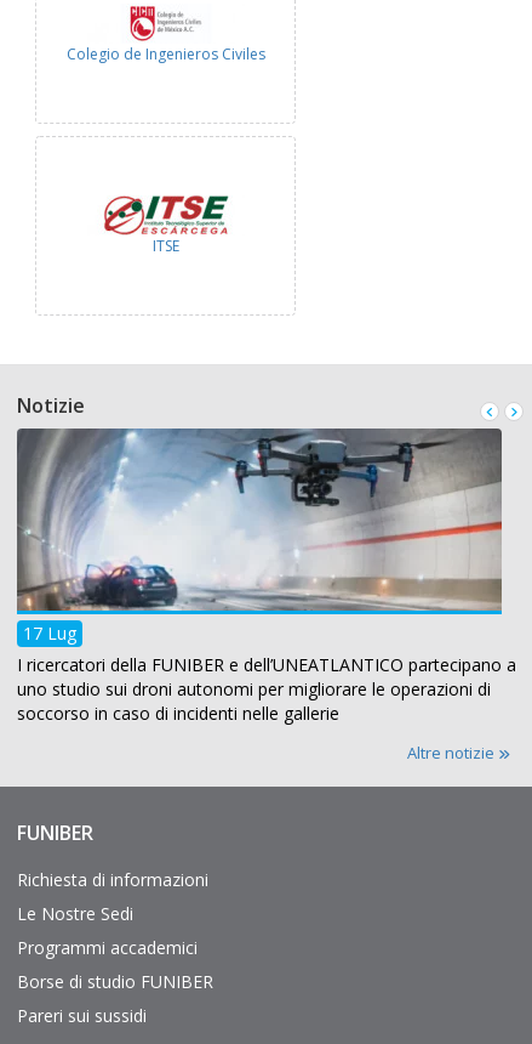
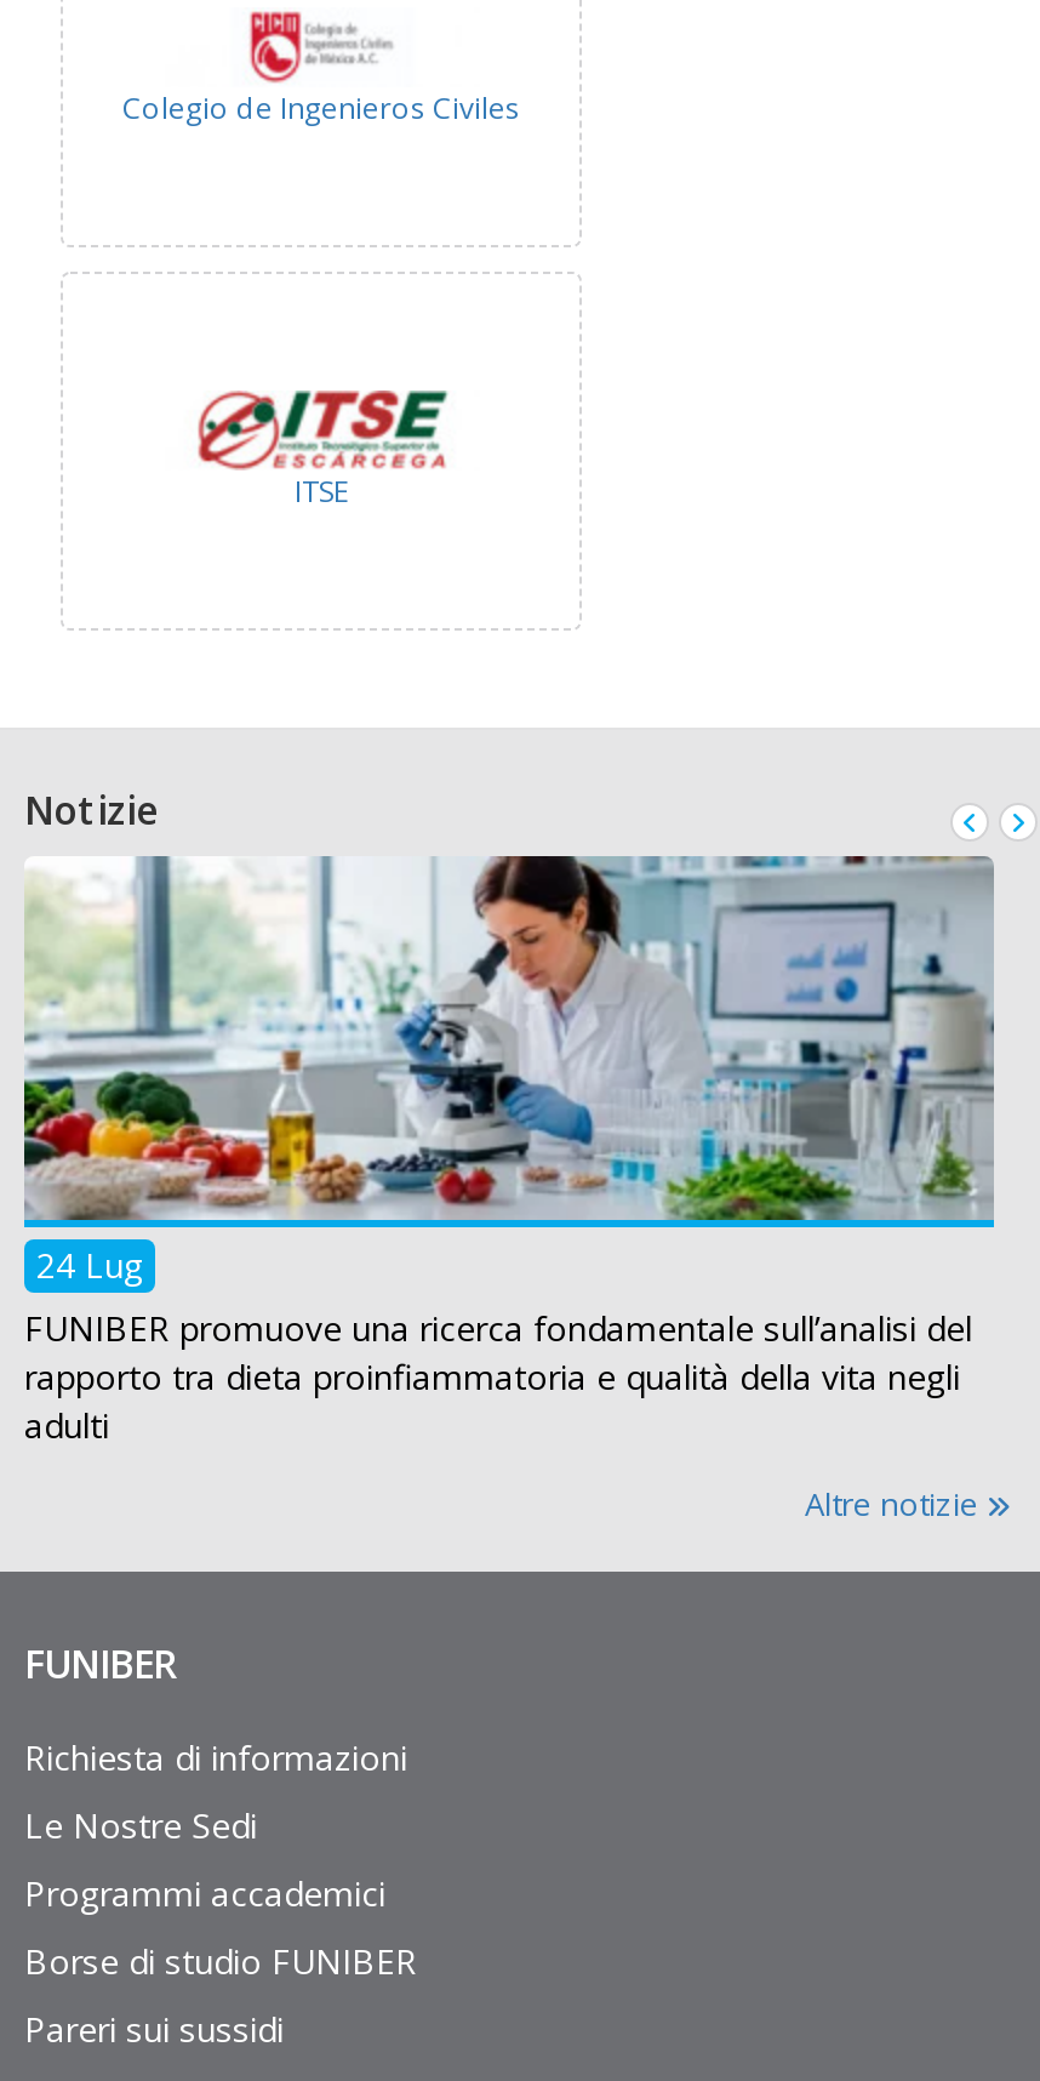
[16,427,516,724] [image] | 17 Lug | I ricercatori della FUNIBER e dell’UNEATLANTICO partecipano a | uno studio sui droni autonomi per migliorare le operazioni di | soccorso in caso di incidenti nelle gallerie -> [22,854,994,1447] [image] | 24 Lug | FUNIBER promuove una ricerca fondamentale sull’analisi del | rapporto tra dieta proinfiammatoria e qualità della vita negli | adulti

